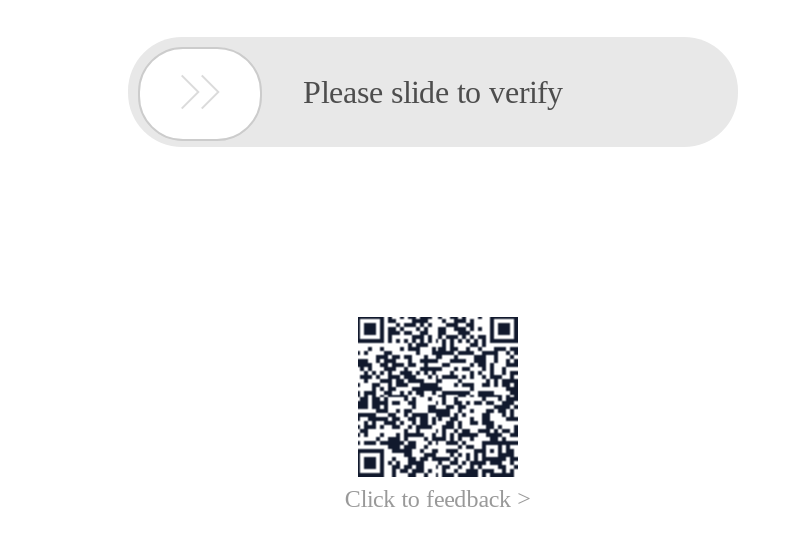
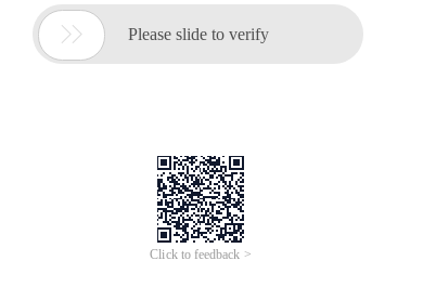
[356,327,518,479] [image] -> [157,160,245,244] [image]

